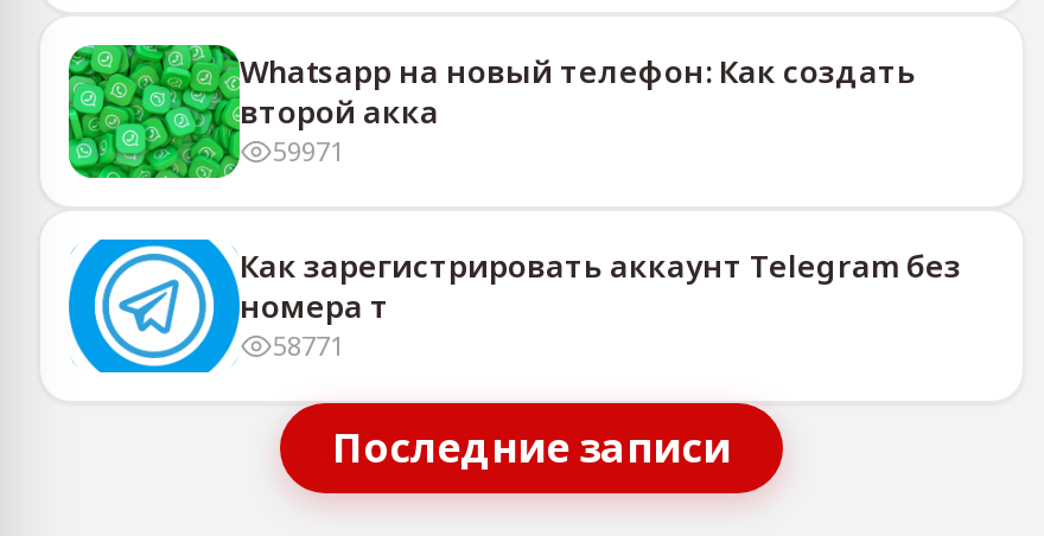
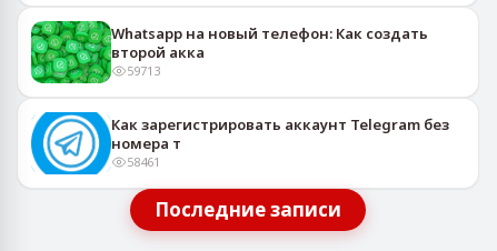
[273,133,344,169] 59971 -> [127,62,160,79] 59713
[273,328,344,363] 58771 -> [127,153,160,170] 58461

